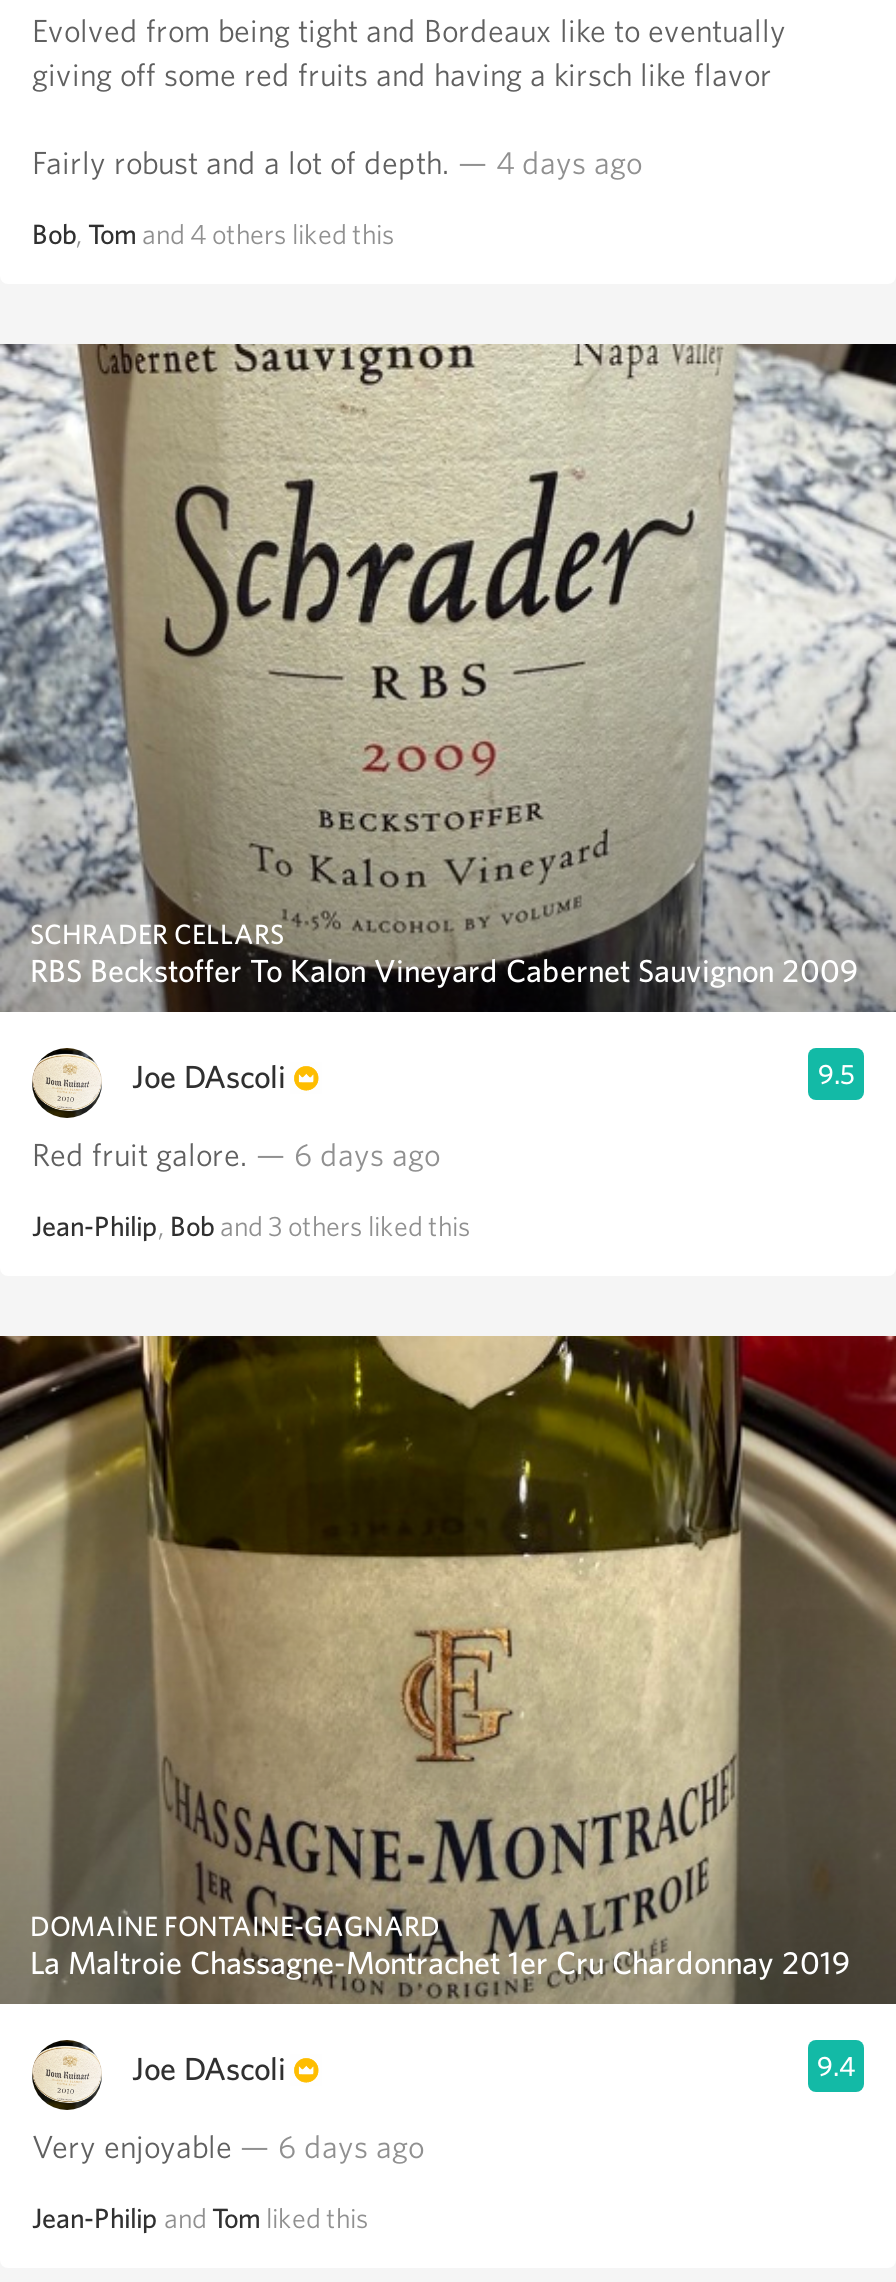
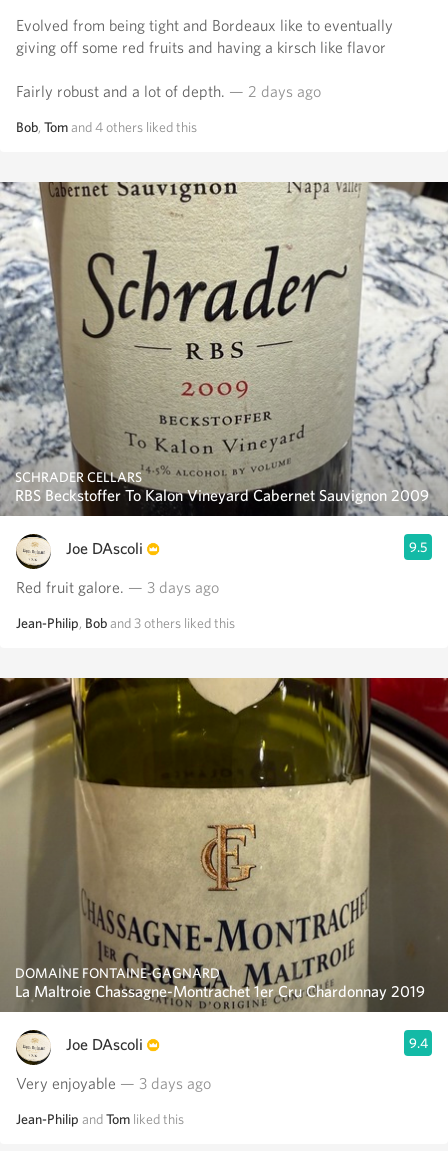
[32,144,642,182] Fairly robust and a lot of depth. — 4 days ago -> [16,82,321,101] Fairly robust and a lot of depth. — 2 days ago
[32,1136,440,1174] Red fruit galore. — 6 days ago -> [16,578,219,597] Red fruit galore. — 3 days ago
[32,2128,424,2166] Very enjoyable — 6 days ago -> [16,1074,211,1093] Very enjoyable — 3 days ago

